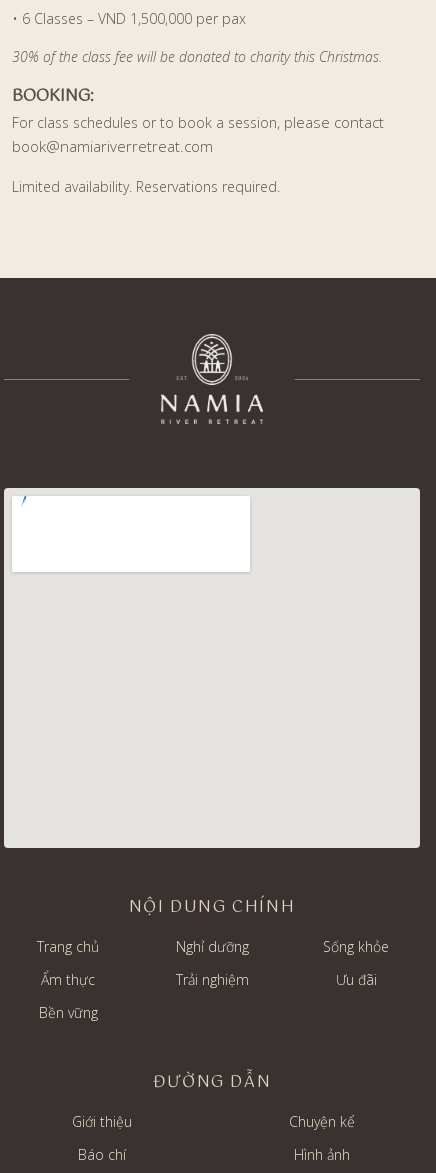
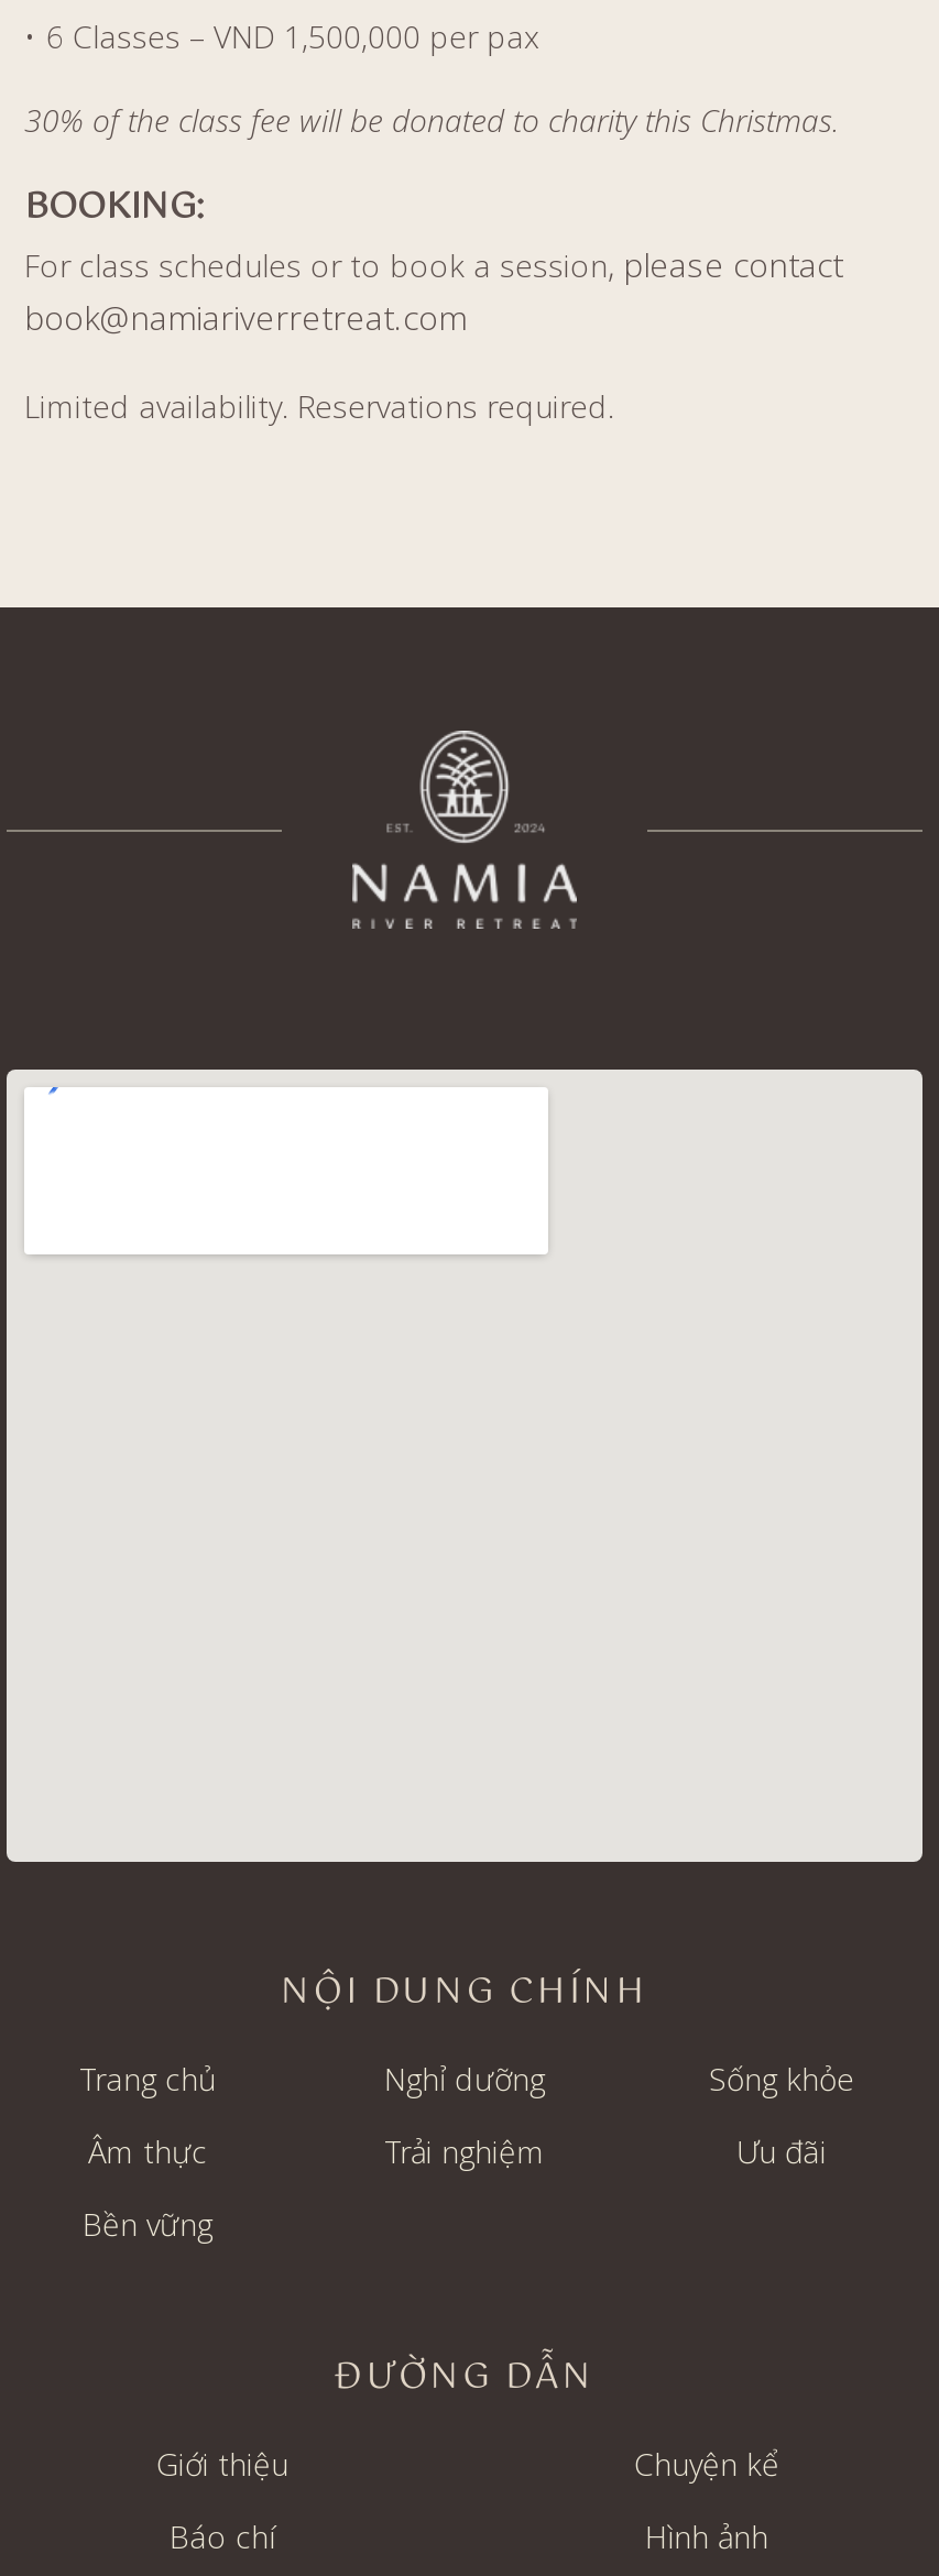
[41,970,95,989] Ẩm thực -> [88,2130,207,2172] Âm thực

